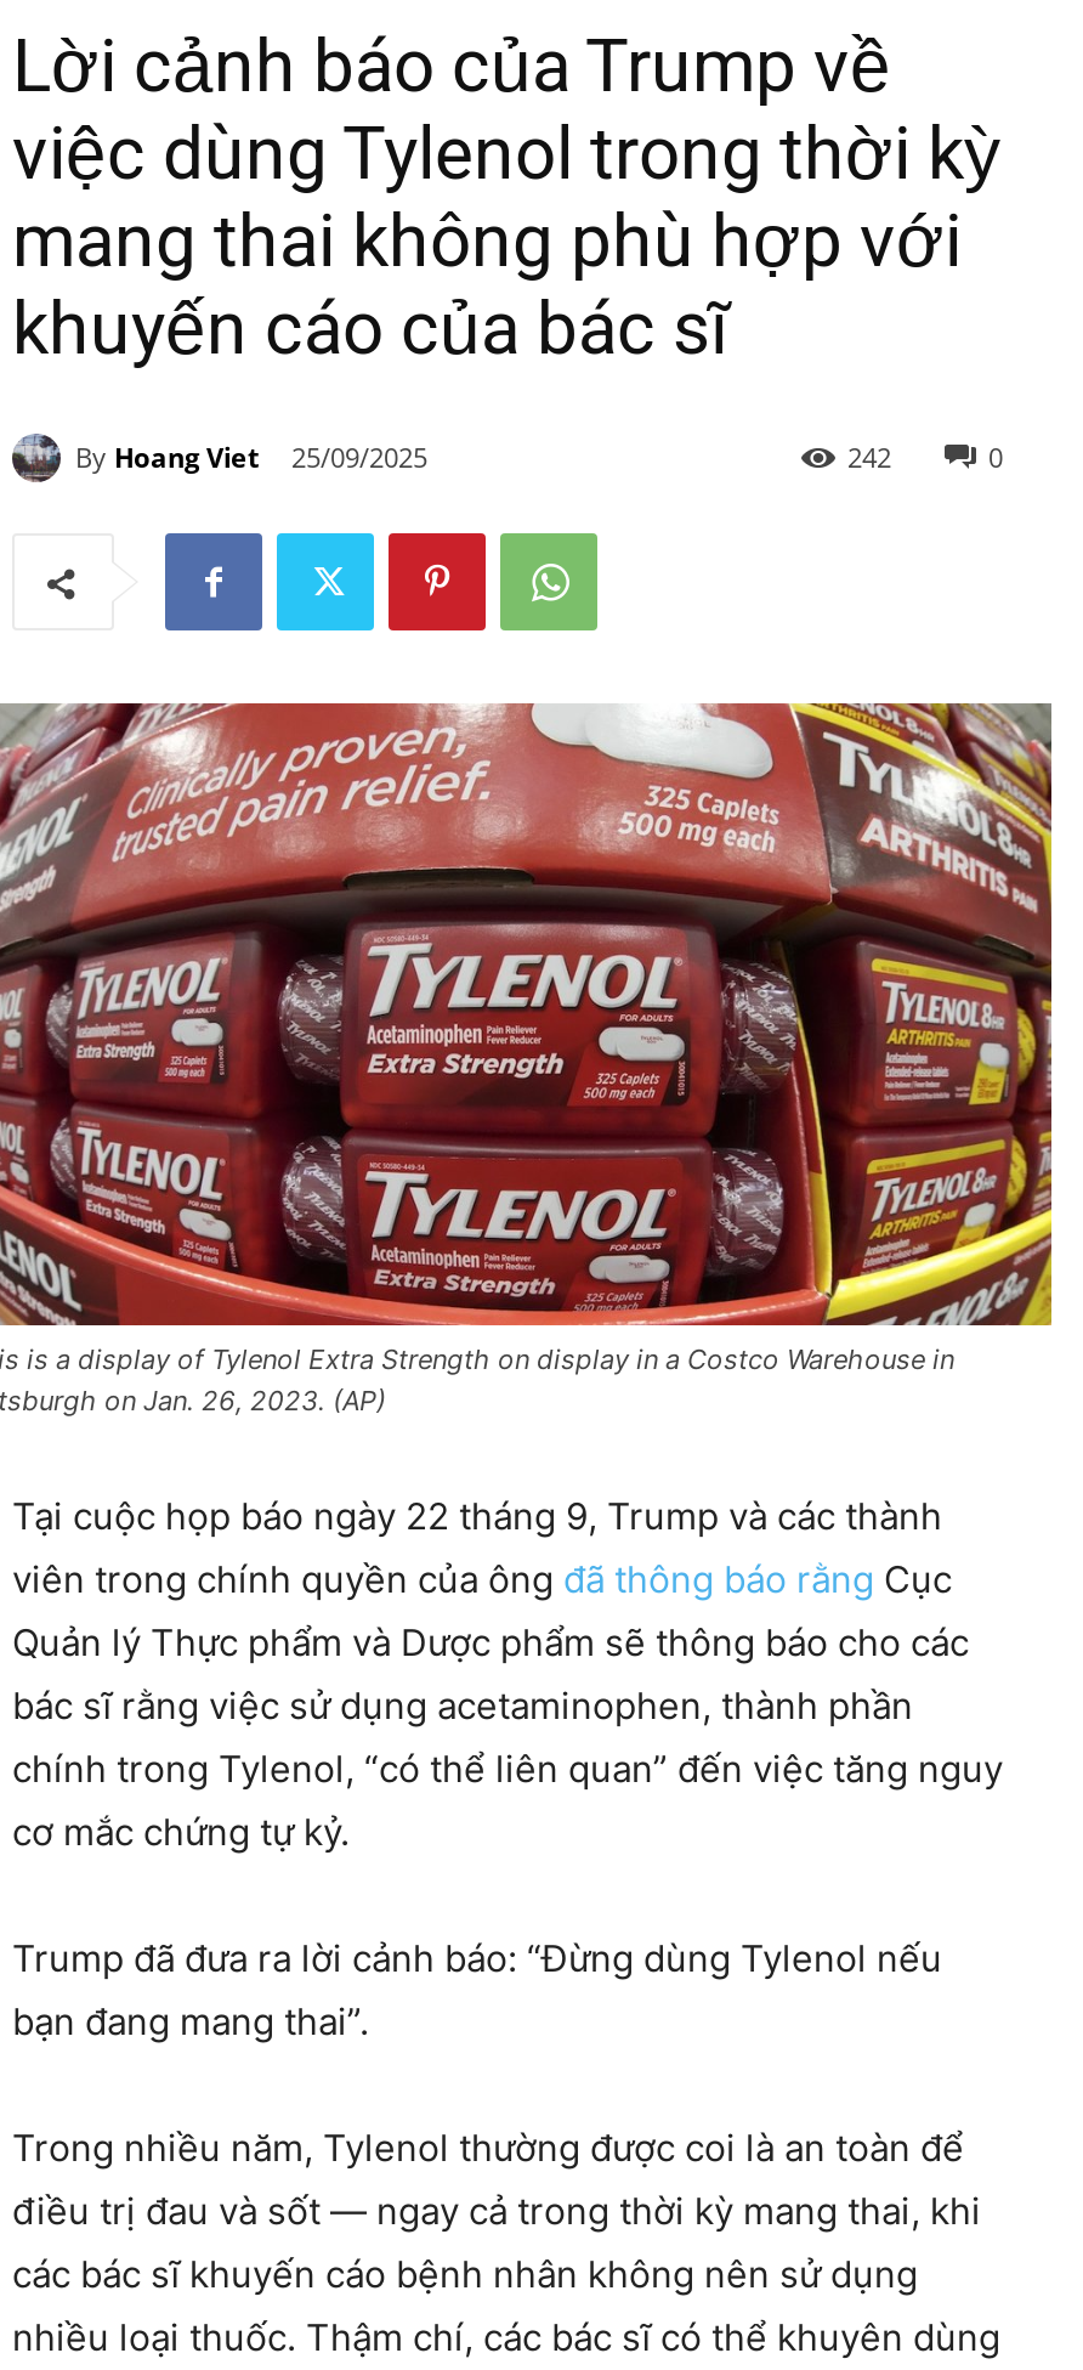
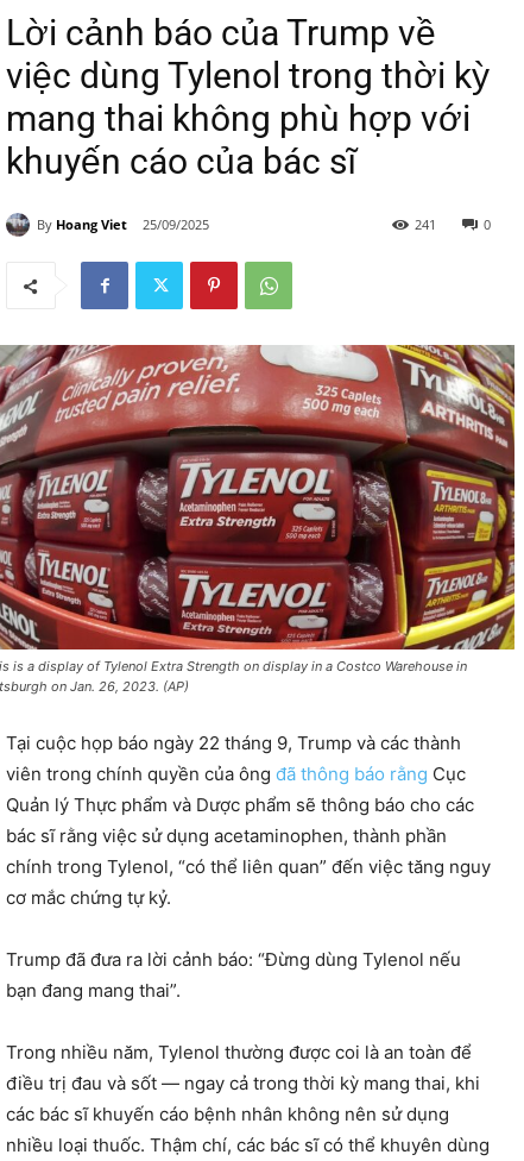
[847,439,891,475] 242 -> [415,215,436,233] 241

